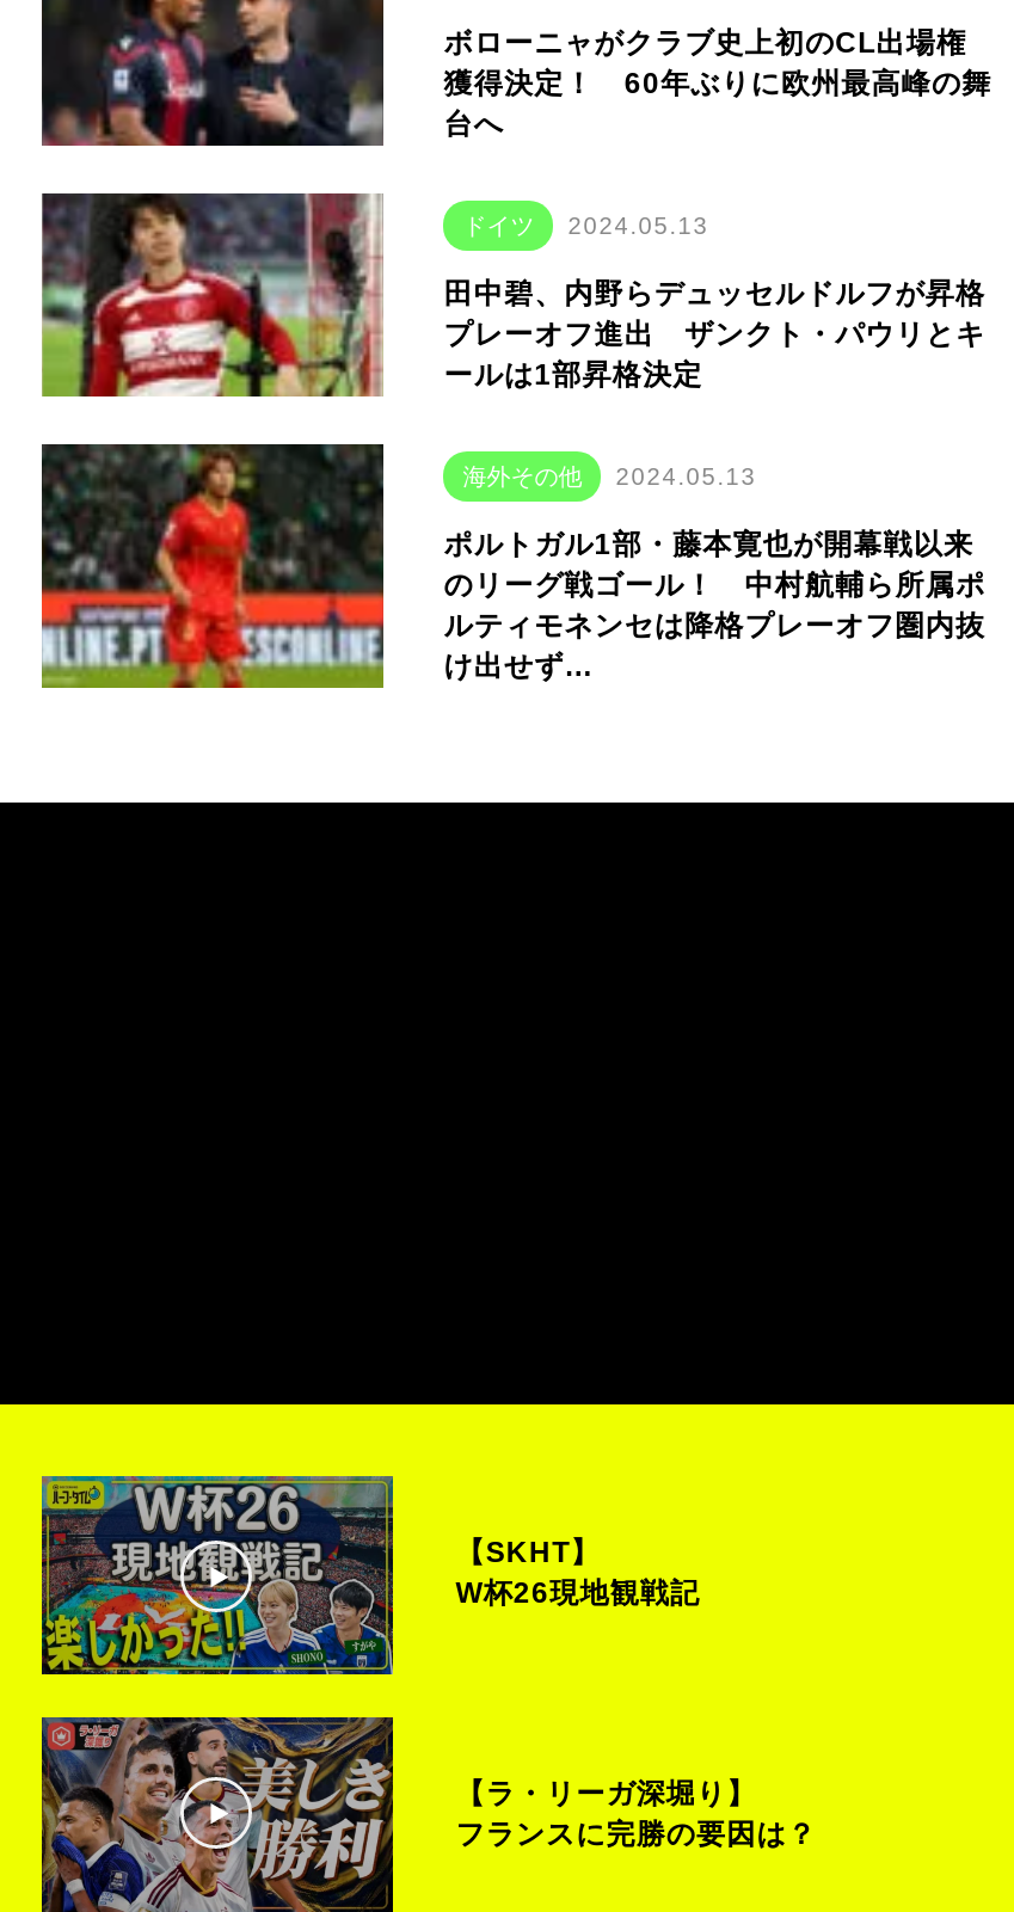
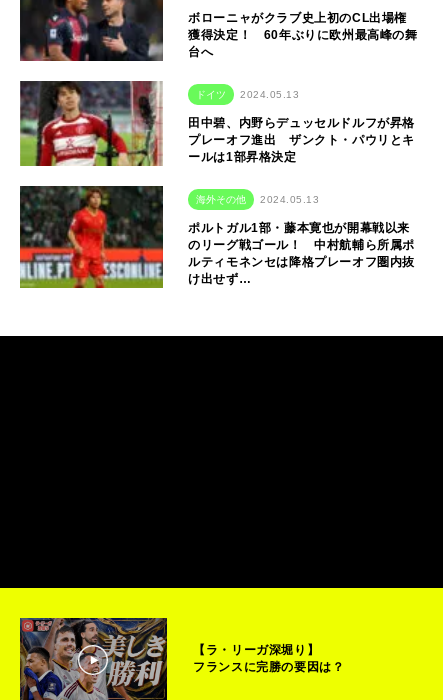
[42,1474,700,1677] [image] | 【SKHT】 | W杯26現地観戦記 -> none

